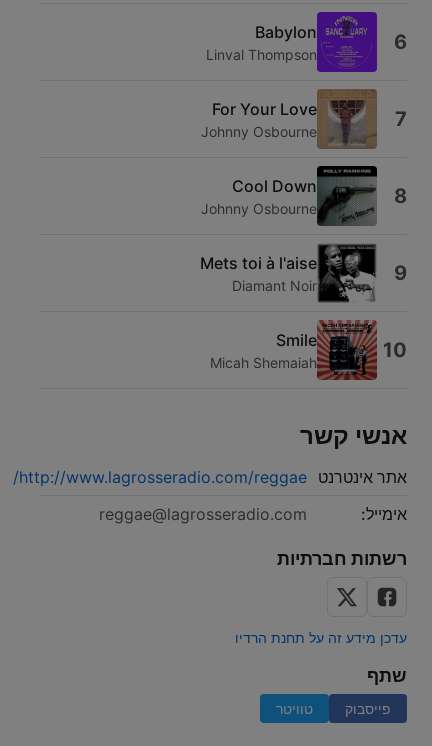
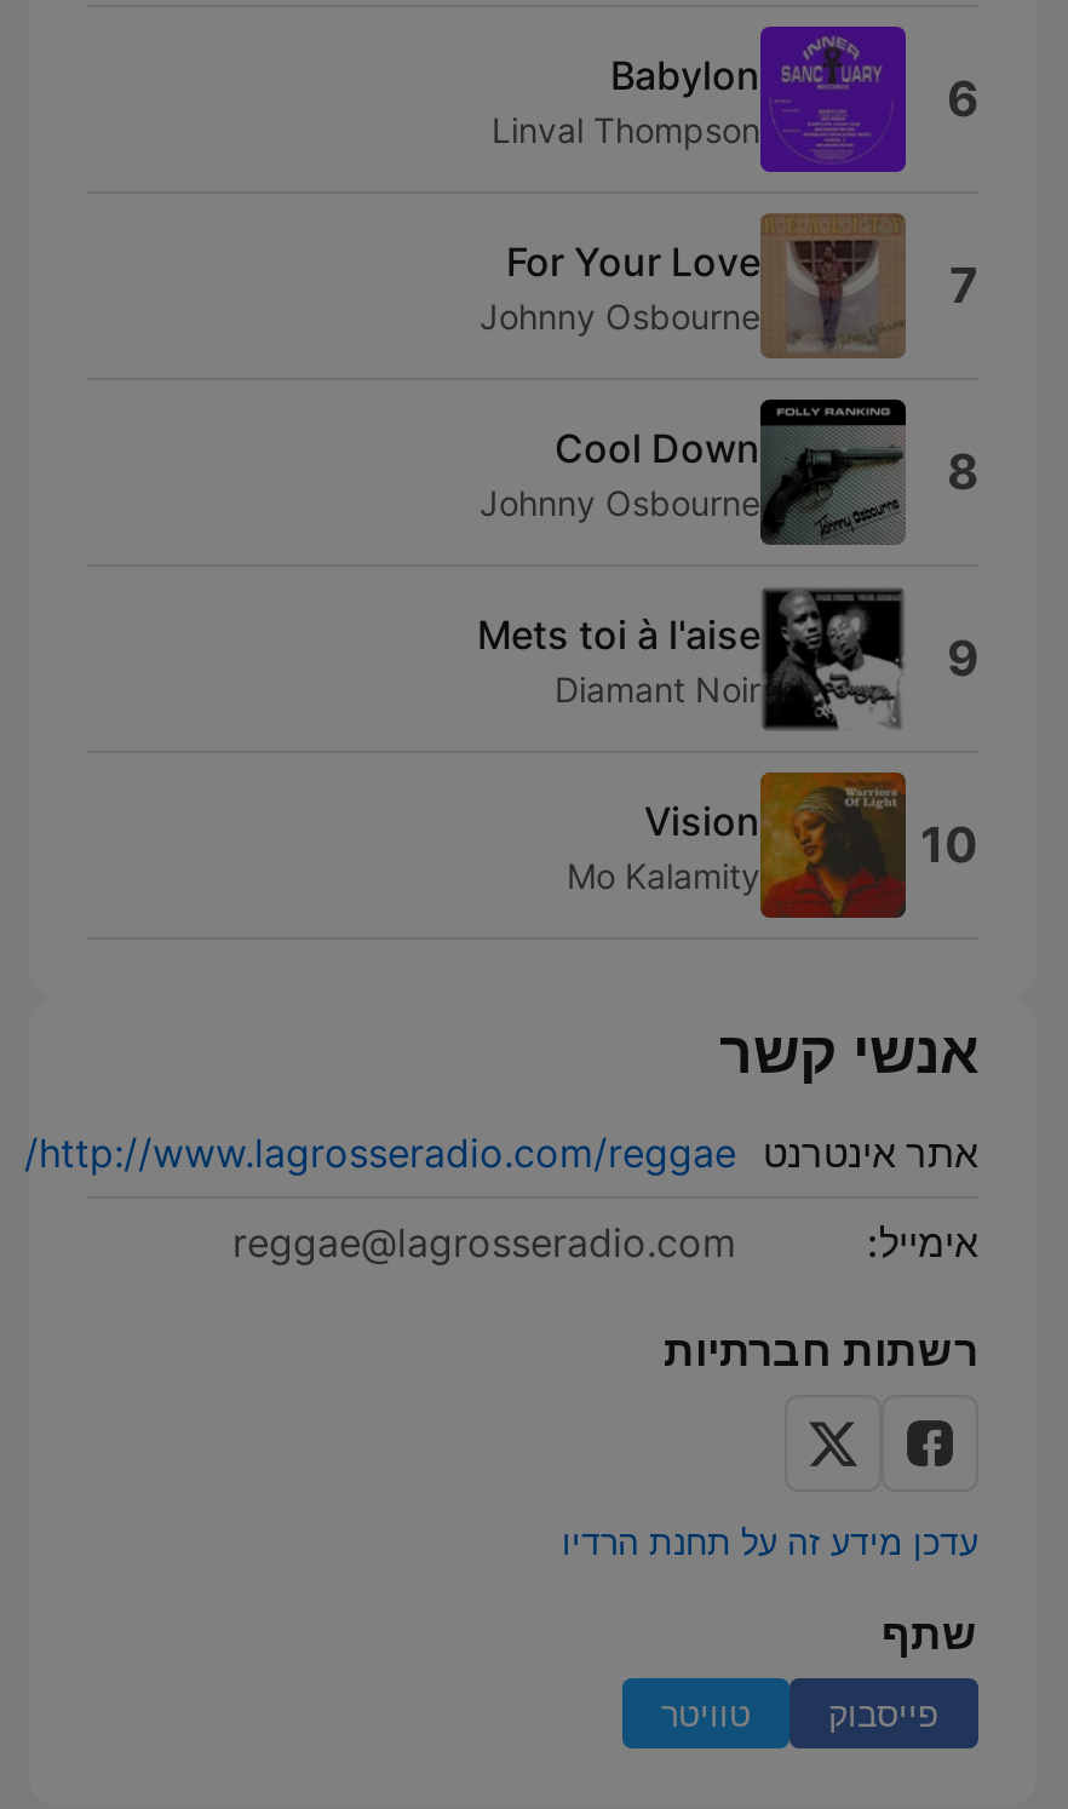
[210,319,378,381] [image] | Smile | Micah Shemaiah -> [567,770,908,920] [image] | Vision | Mo Kalamity

